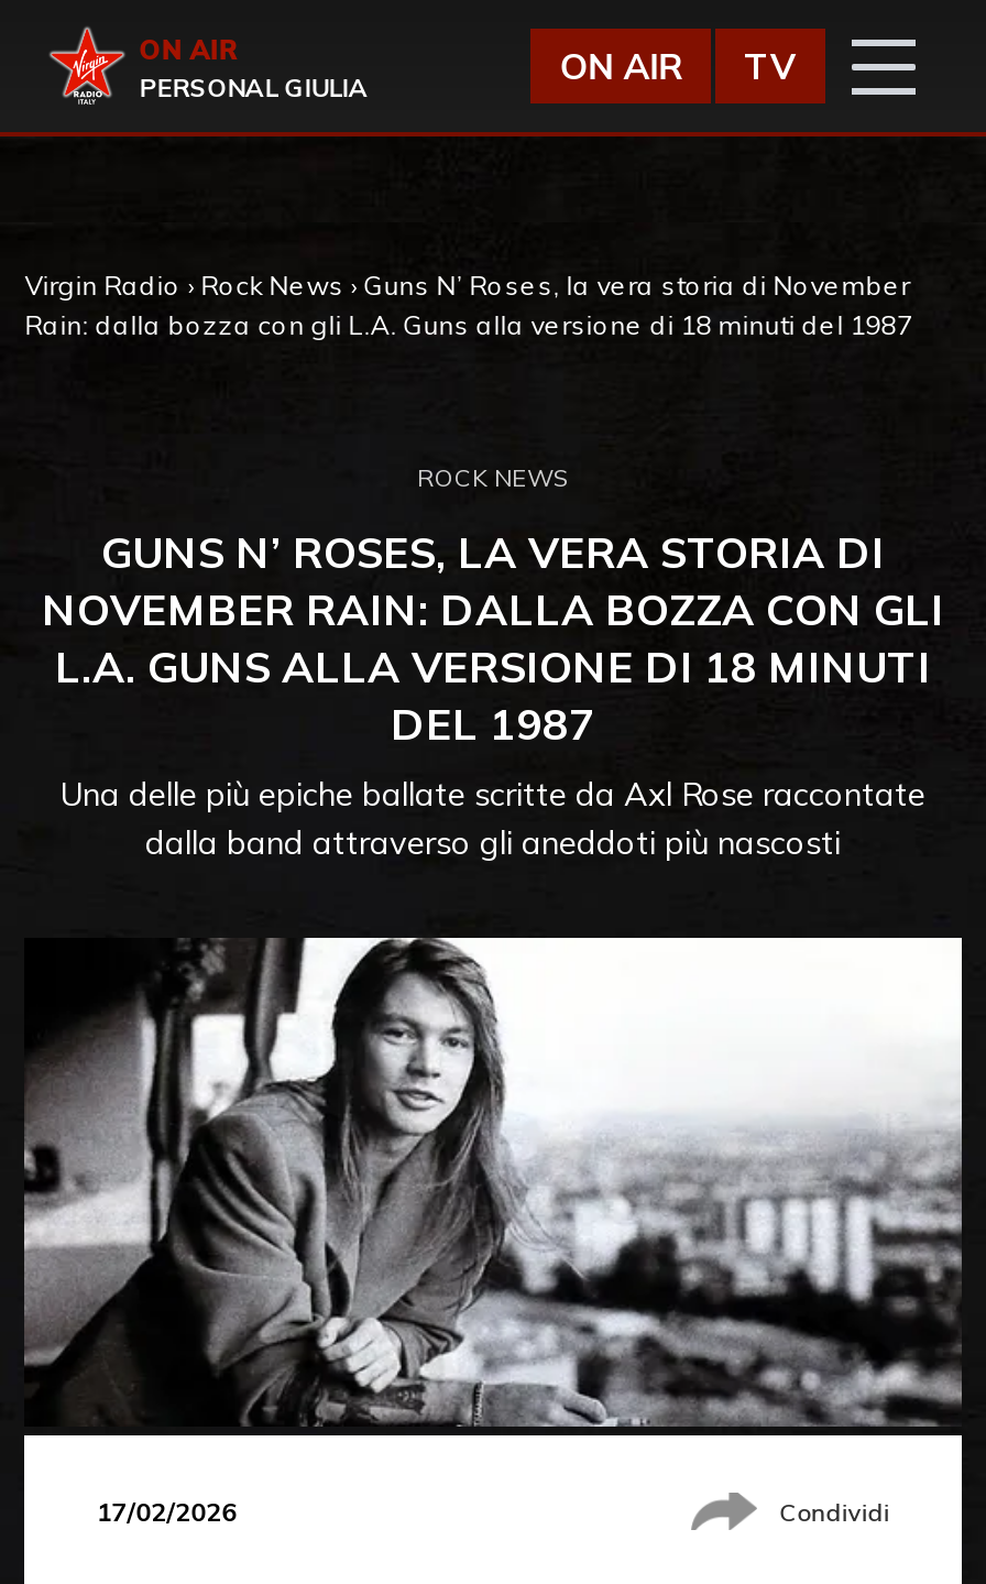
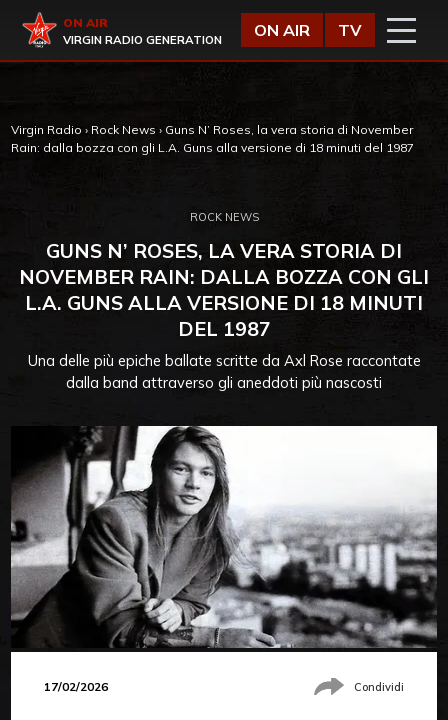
[139,73,368,104] PERSONAL GIULIA -> [63,33,222,47] VIRGIN RADIO GENERATION

